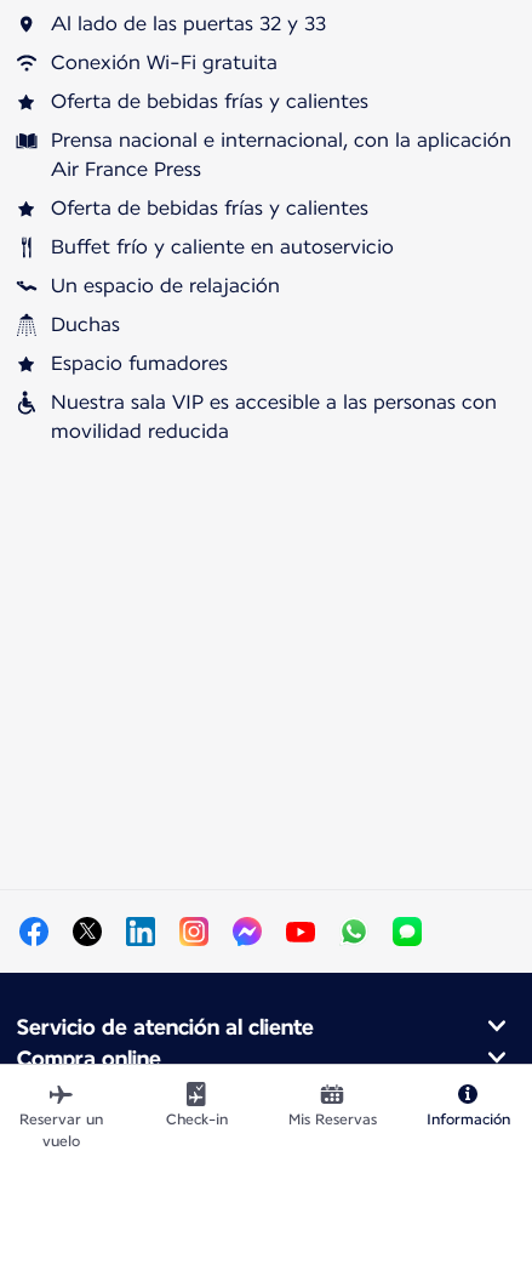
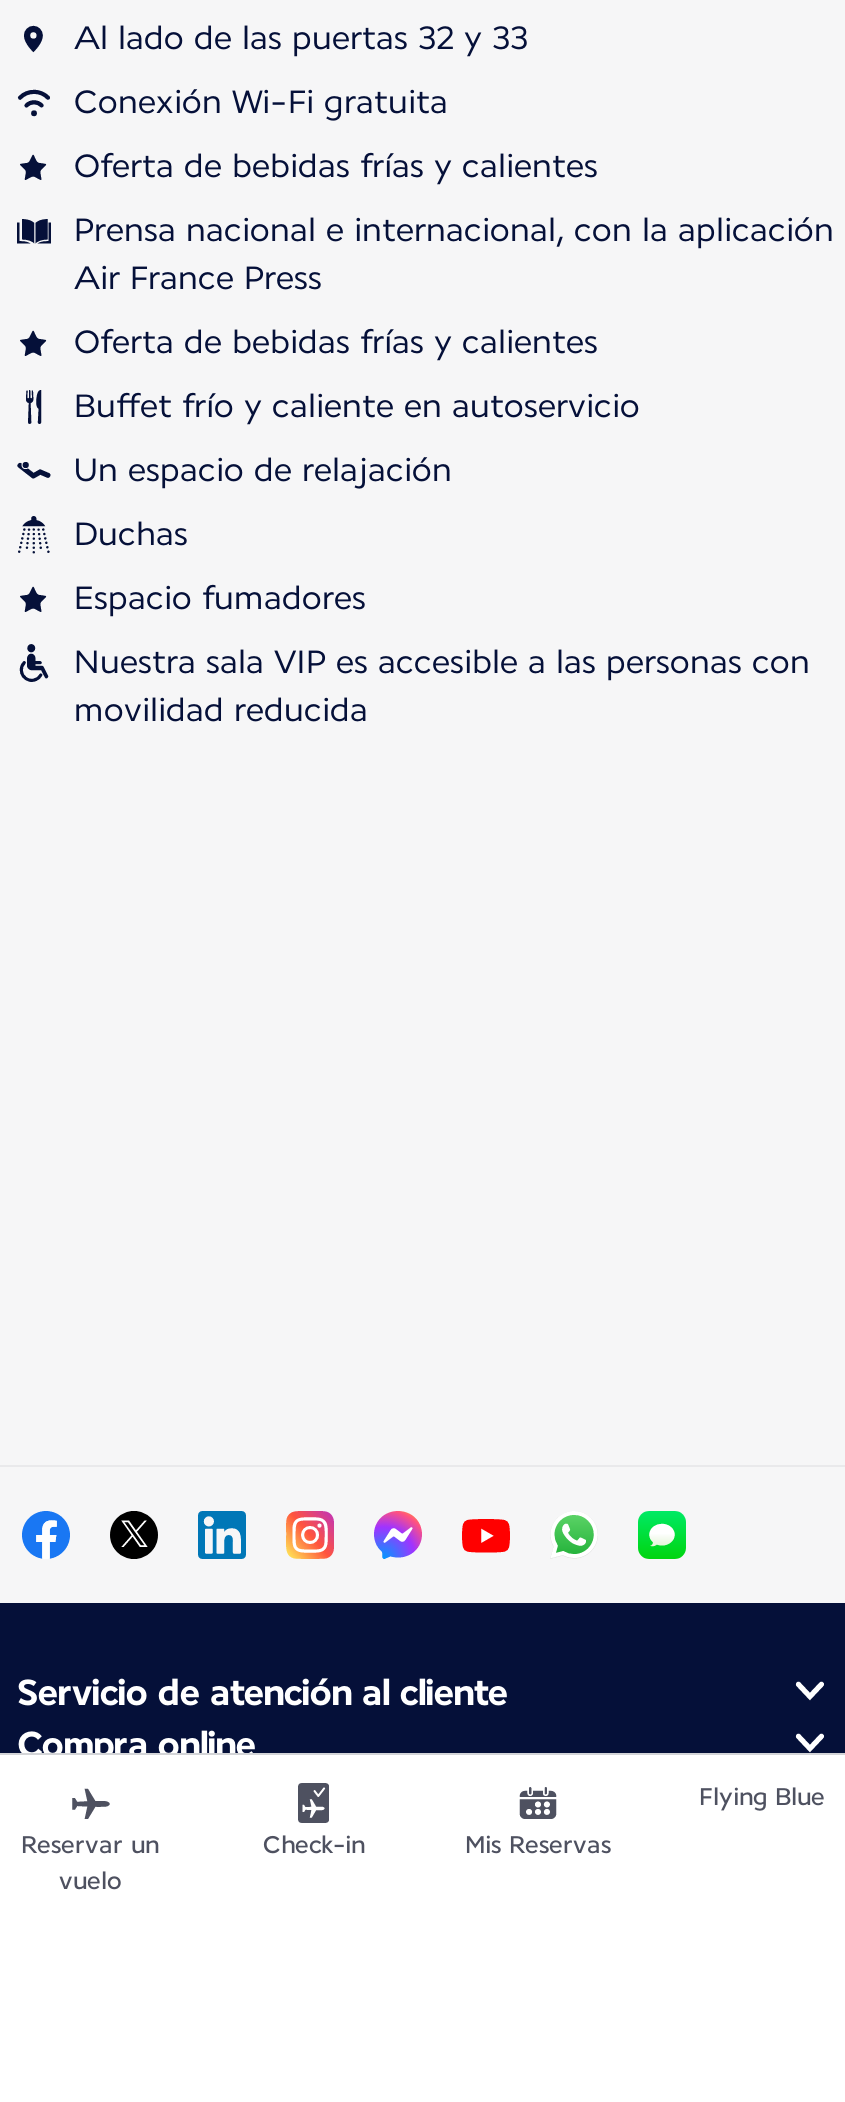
[426,1111,510,1128] Información -> [699,1783,825,1811] Flying Blue

